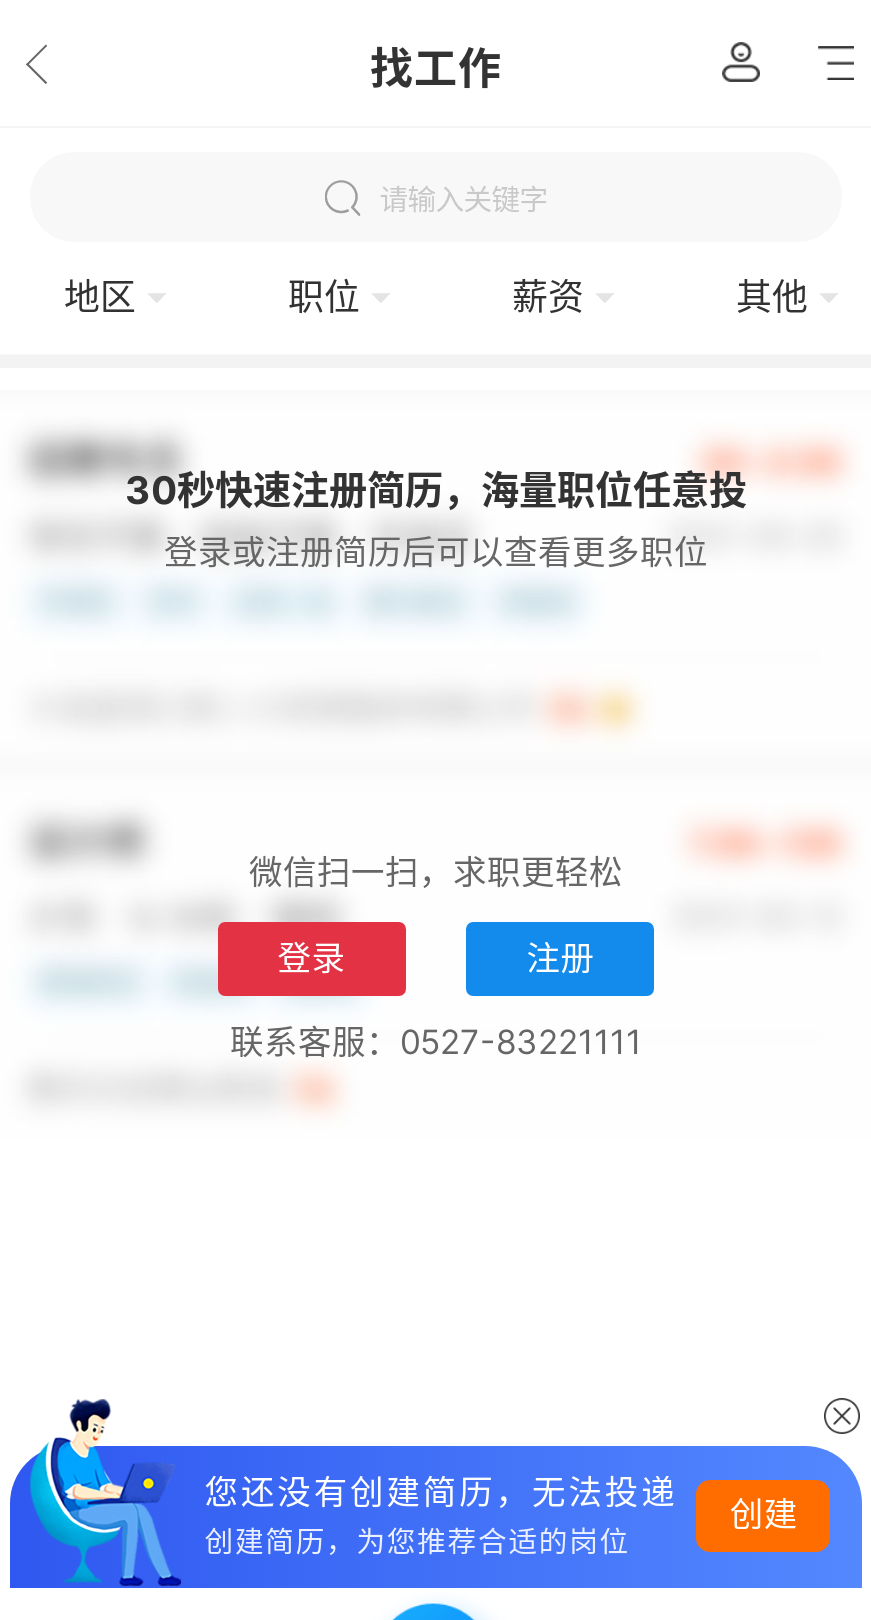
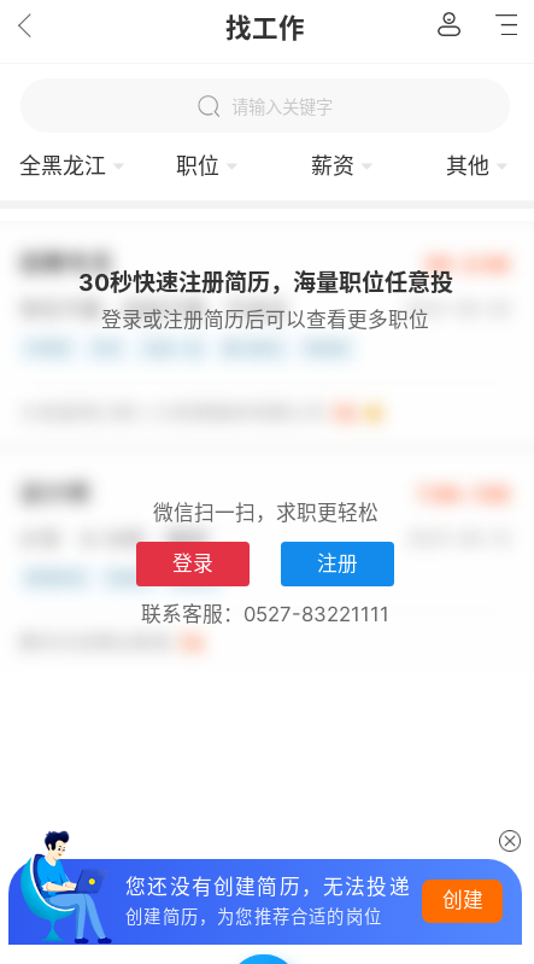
[64,277,136,319] 地区 -> [19,154,106,179] 全黑龙江

